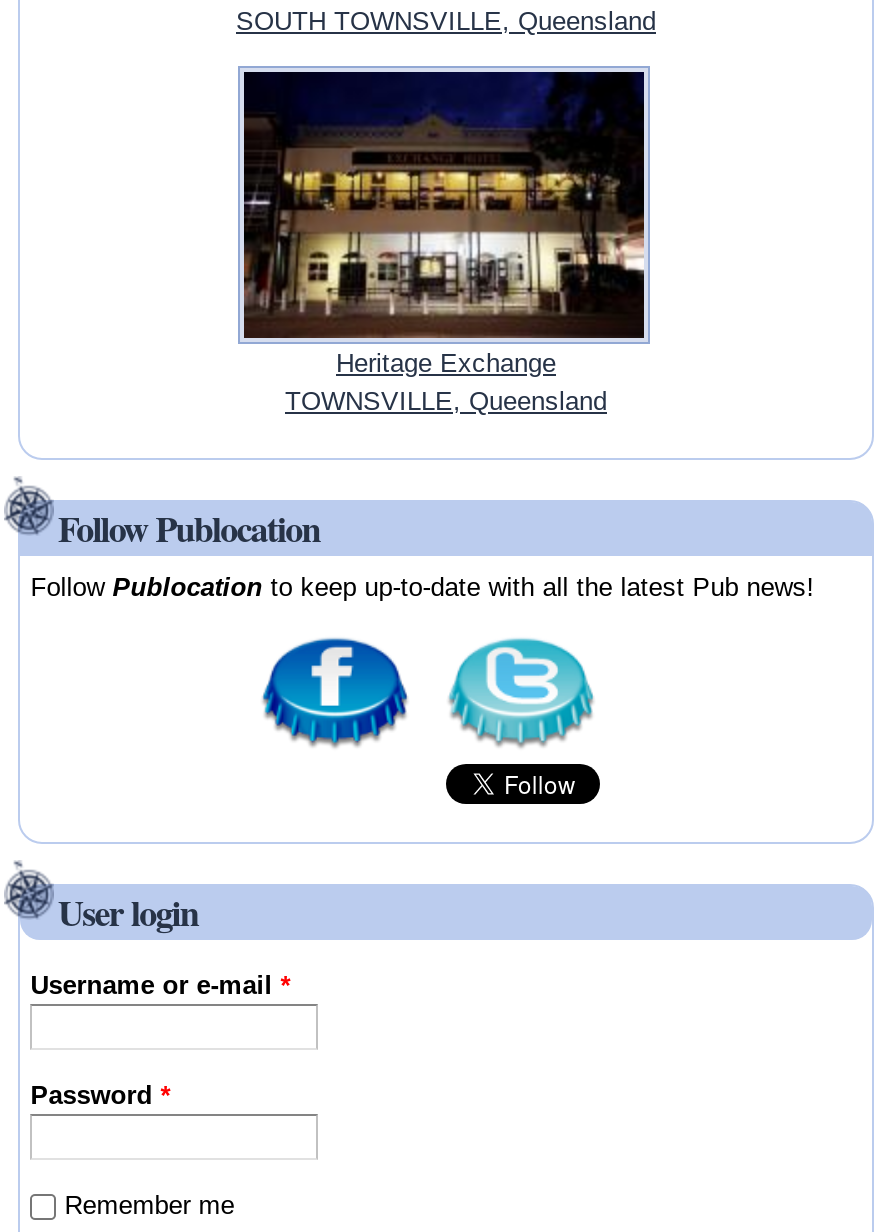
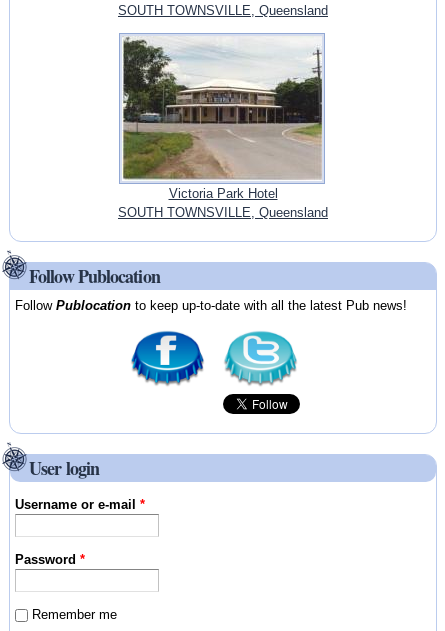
[242,70,646,415] [image] | Heritage Exchange | TOWNSVILLE, Queensland -> [118,35,328,219] [image] | Victoria Park Hotel | SOUTH TOWNSVILLE, Queensland

